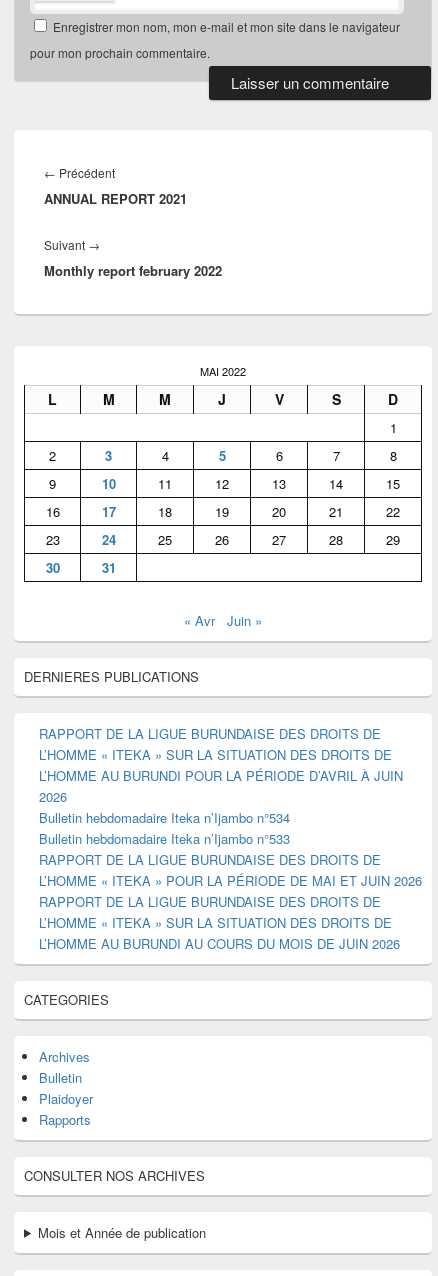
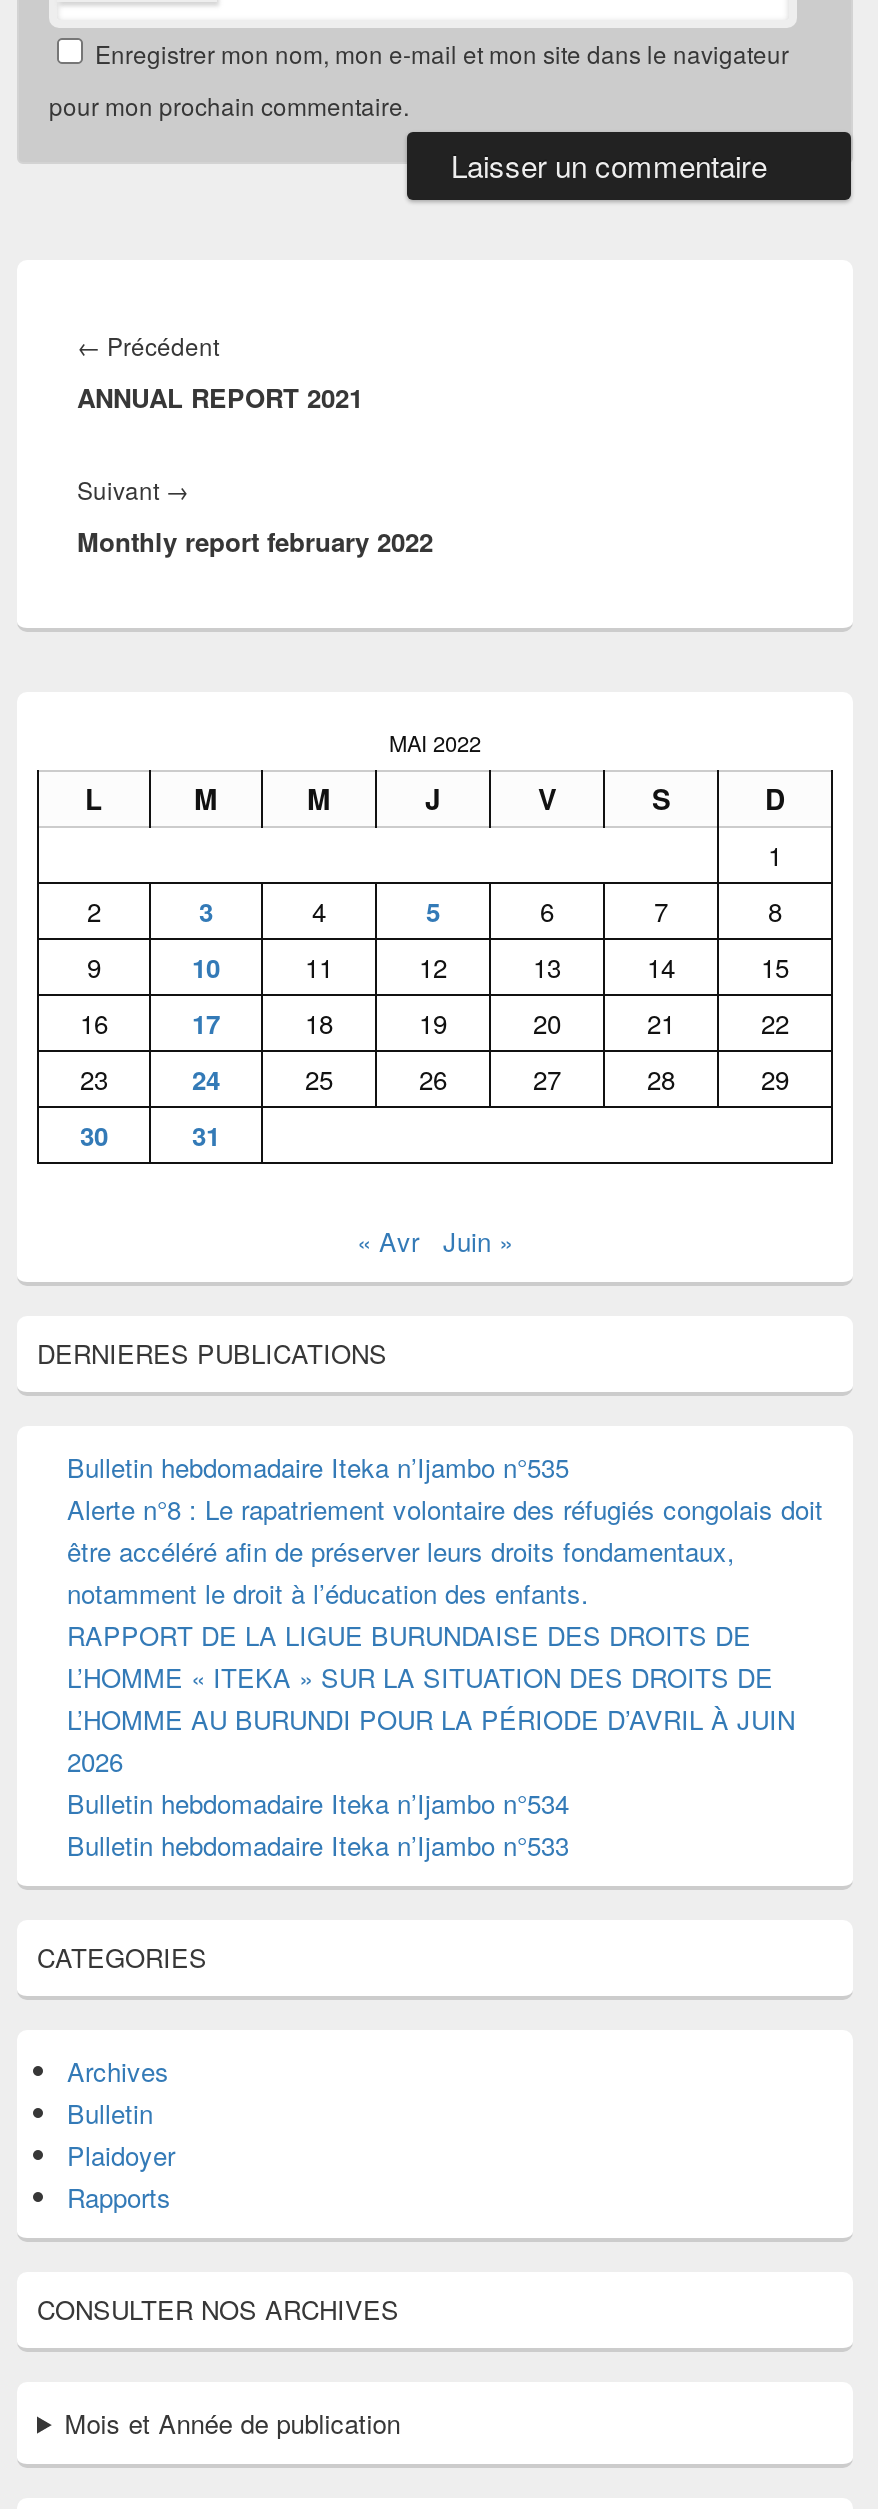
none -> [67,1448,823,1612] Bulletin hebdomadaire Iteka n’Ijambo n°535 | Alerte n°8 : Le rapatriement volontaire des réfugiés congolais doit | être accéléré afin de préserver leurs droits fondamentaux, | notamment le droit à l’éducation des enfants.
moved [39,724,403,848] -> [67,1616,795,1864]: RAPPORT DE LA LIGUE BURUNDAISE DES DROITS DE | L’HOMME « ITEKA » SUR LA SITUATION DES DROITS DE | L’HOMME AU BURUNDI POUR LA PÉRIODE D’AVRIL À JUIN | 2026 | Bulletin hebdomadaire Iteka n’Ijambo n°534 | Bulletin hebdomadaire Iteka n’Ijambo n°533
[39,850,422,953] RAPPORT DE LA LIGUE BURUNDAISE DES DROITS DE | L’HOMME « ITEKA » POUR LA PÉRIODE DE MAI ET JUIN 2026 | RAPPORT DE LA LIGUE BURUNDAISE DES DROITS DE | L’HOMME « ITEKA » SUR LA SITUATION DES DROITS DE | L’HOMME AU BURUNDI AU COURS DU MOIS DE JUIN 2026 -> none

